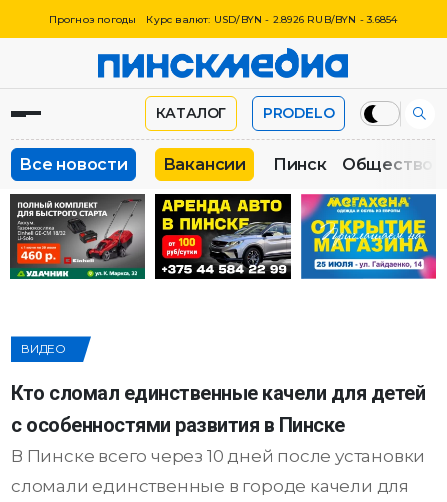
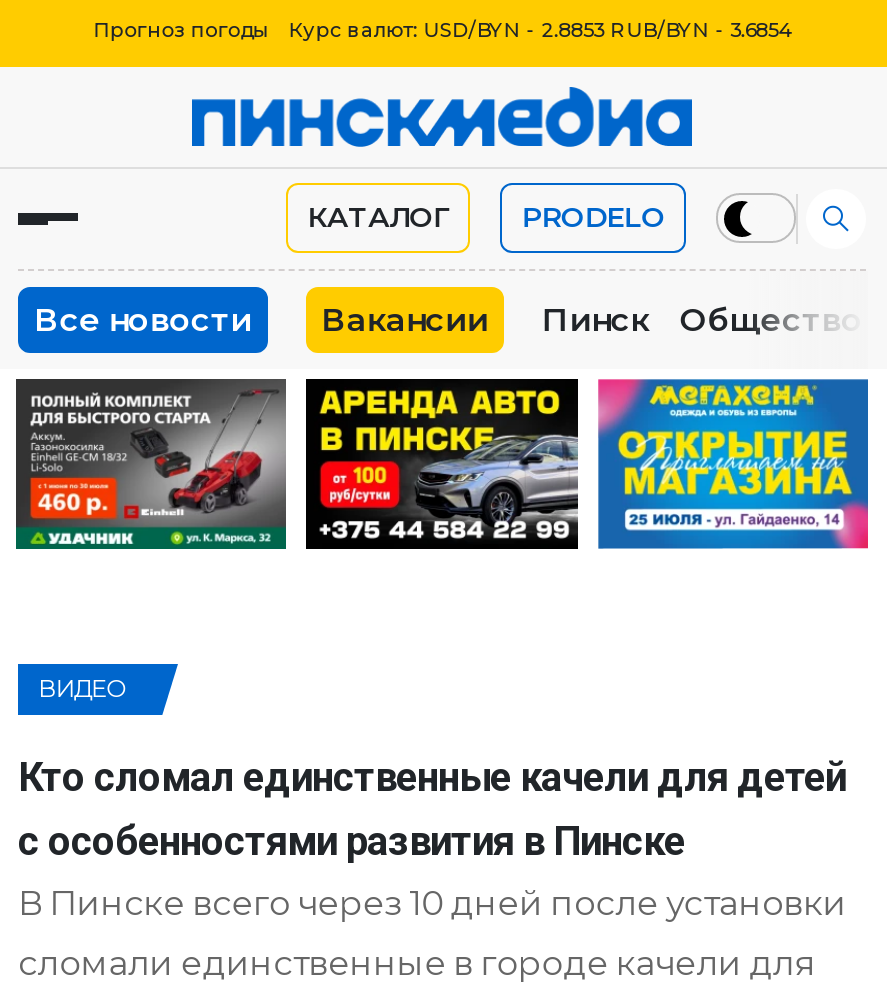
[146,12,397,25] Курс валют: USD/BYN - 2.8926 RUB/BYN - 3.6854 -> [289,16,791,42] Курс валют: USD/BYN - 2.8853 RUB/BYN - 3.6854

